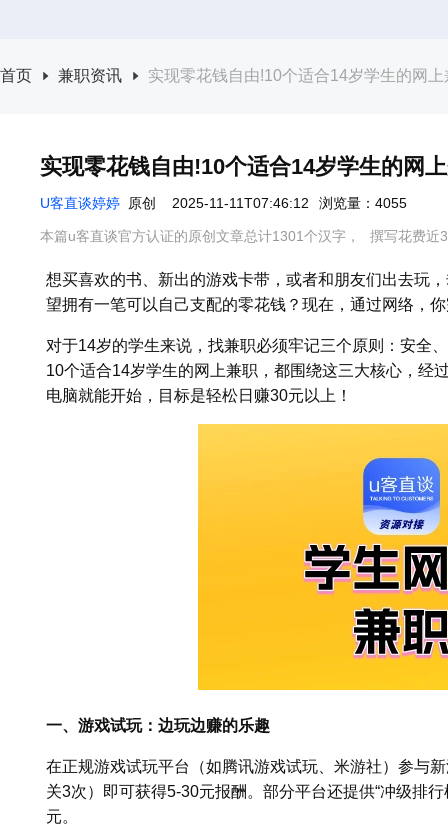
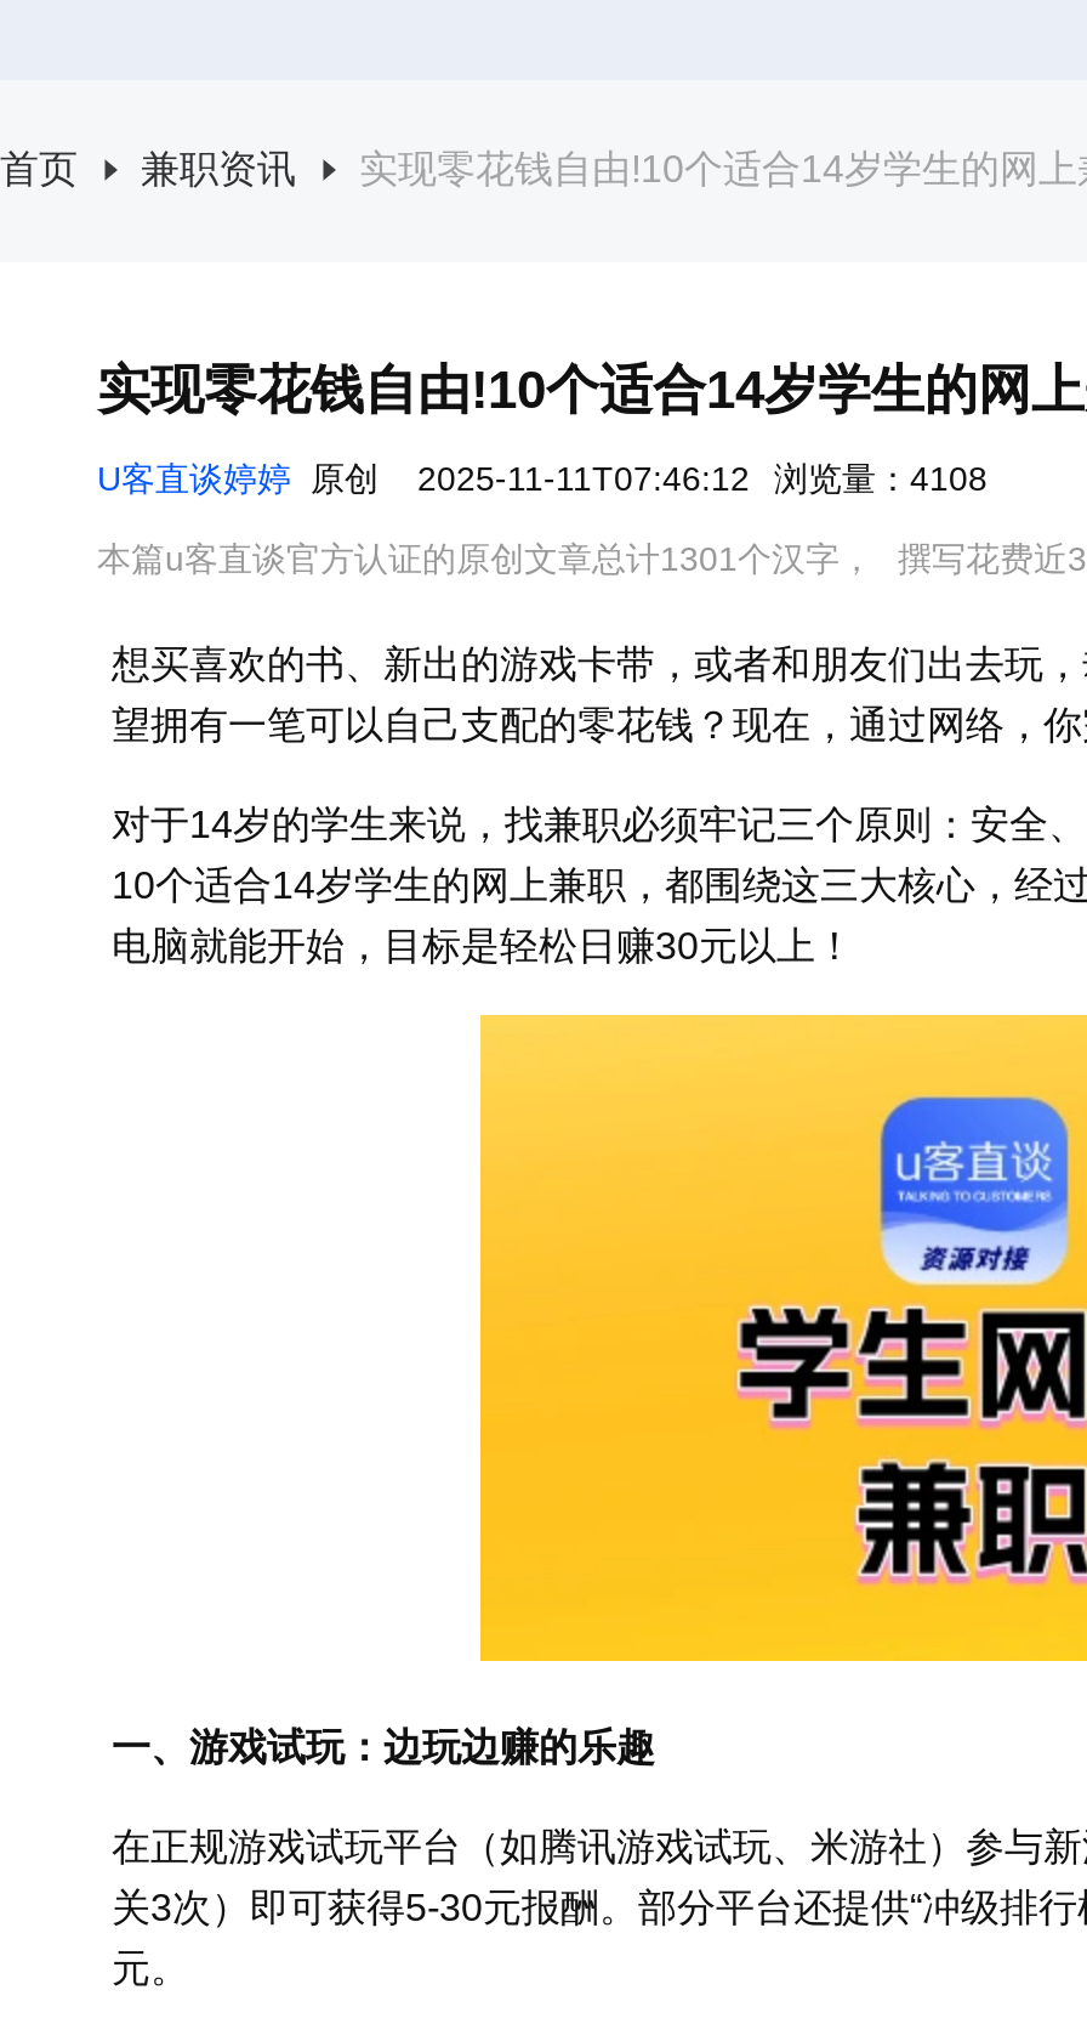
[40,194,407,210] U客直谈婷婷 原创 2025-11-11T07:46:12 浏览量：4055 -> [97,458,988,497] U客直谈婷婷 原创 2025-11-11T07:46:12 浏览量：4108

